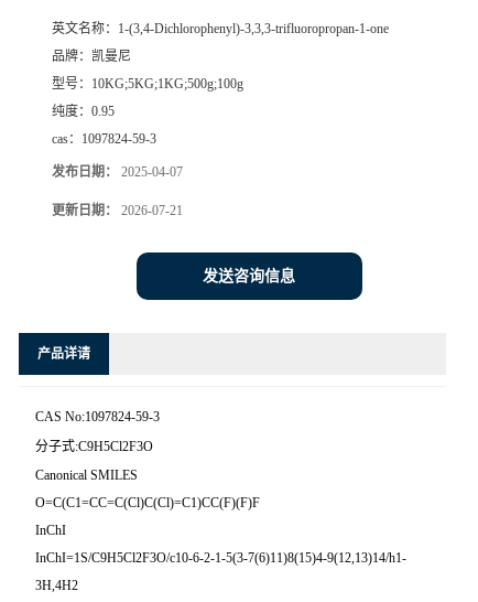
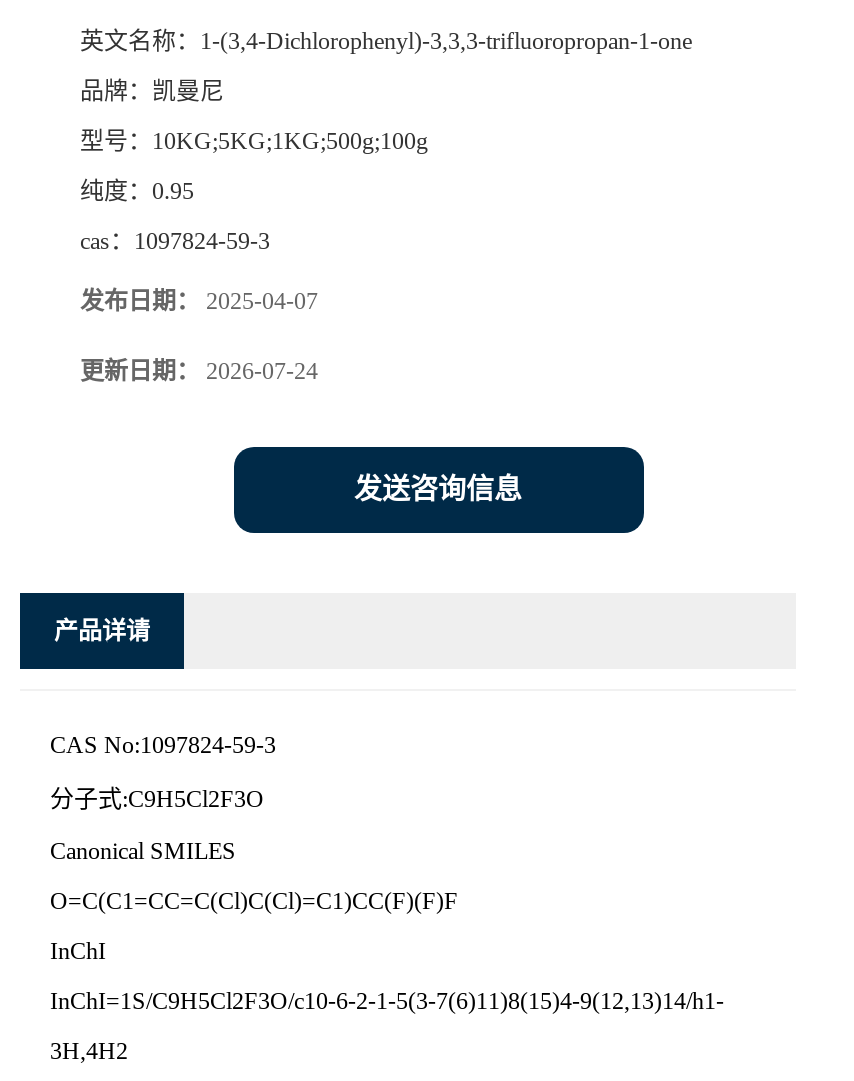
[52,202,183,218] 更新日期：2026-07-21 -> [80,356,318,384] 更新日期：2026-07-24

